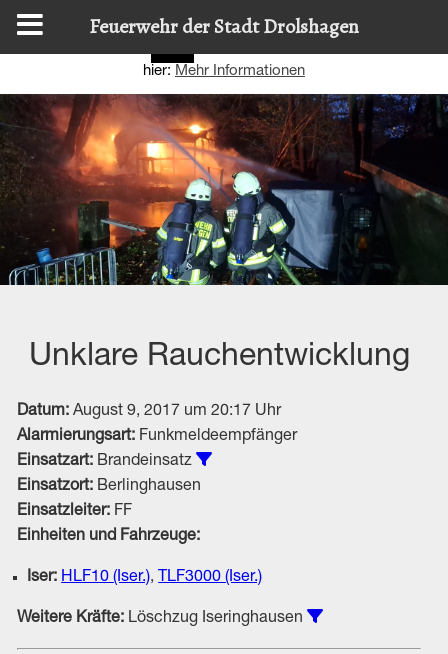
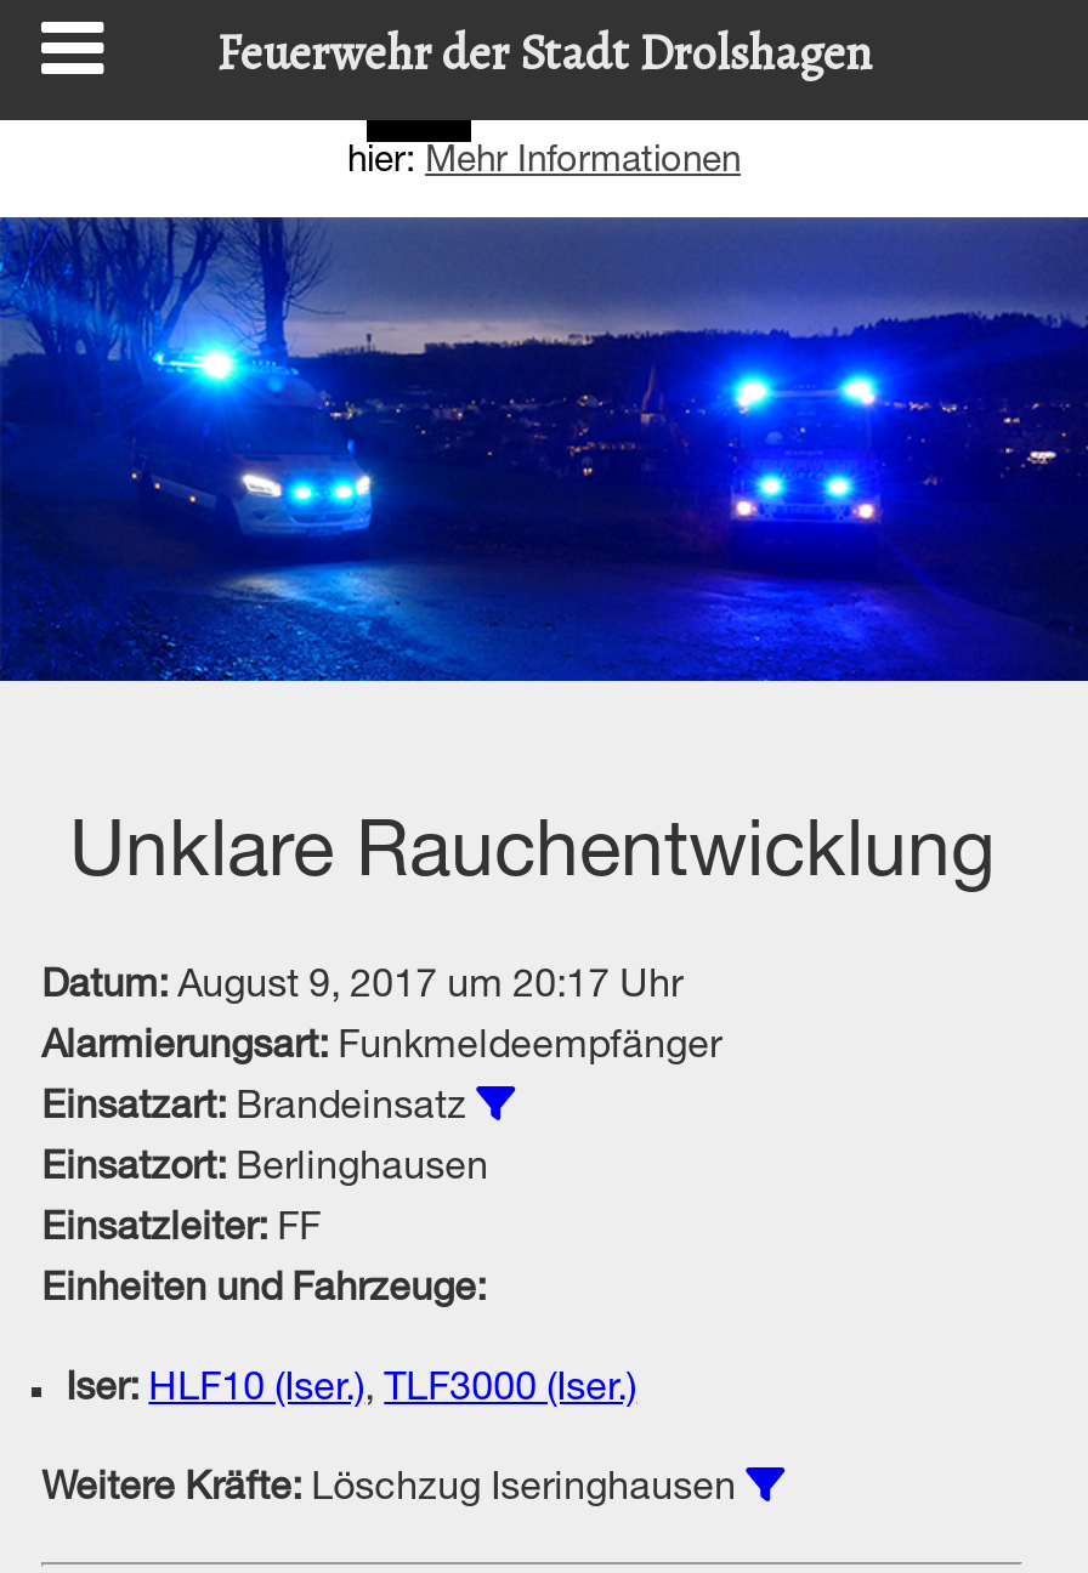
[3,93,445,286] [image] -> [7,215,1081,683] [image]

